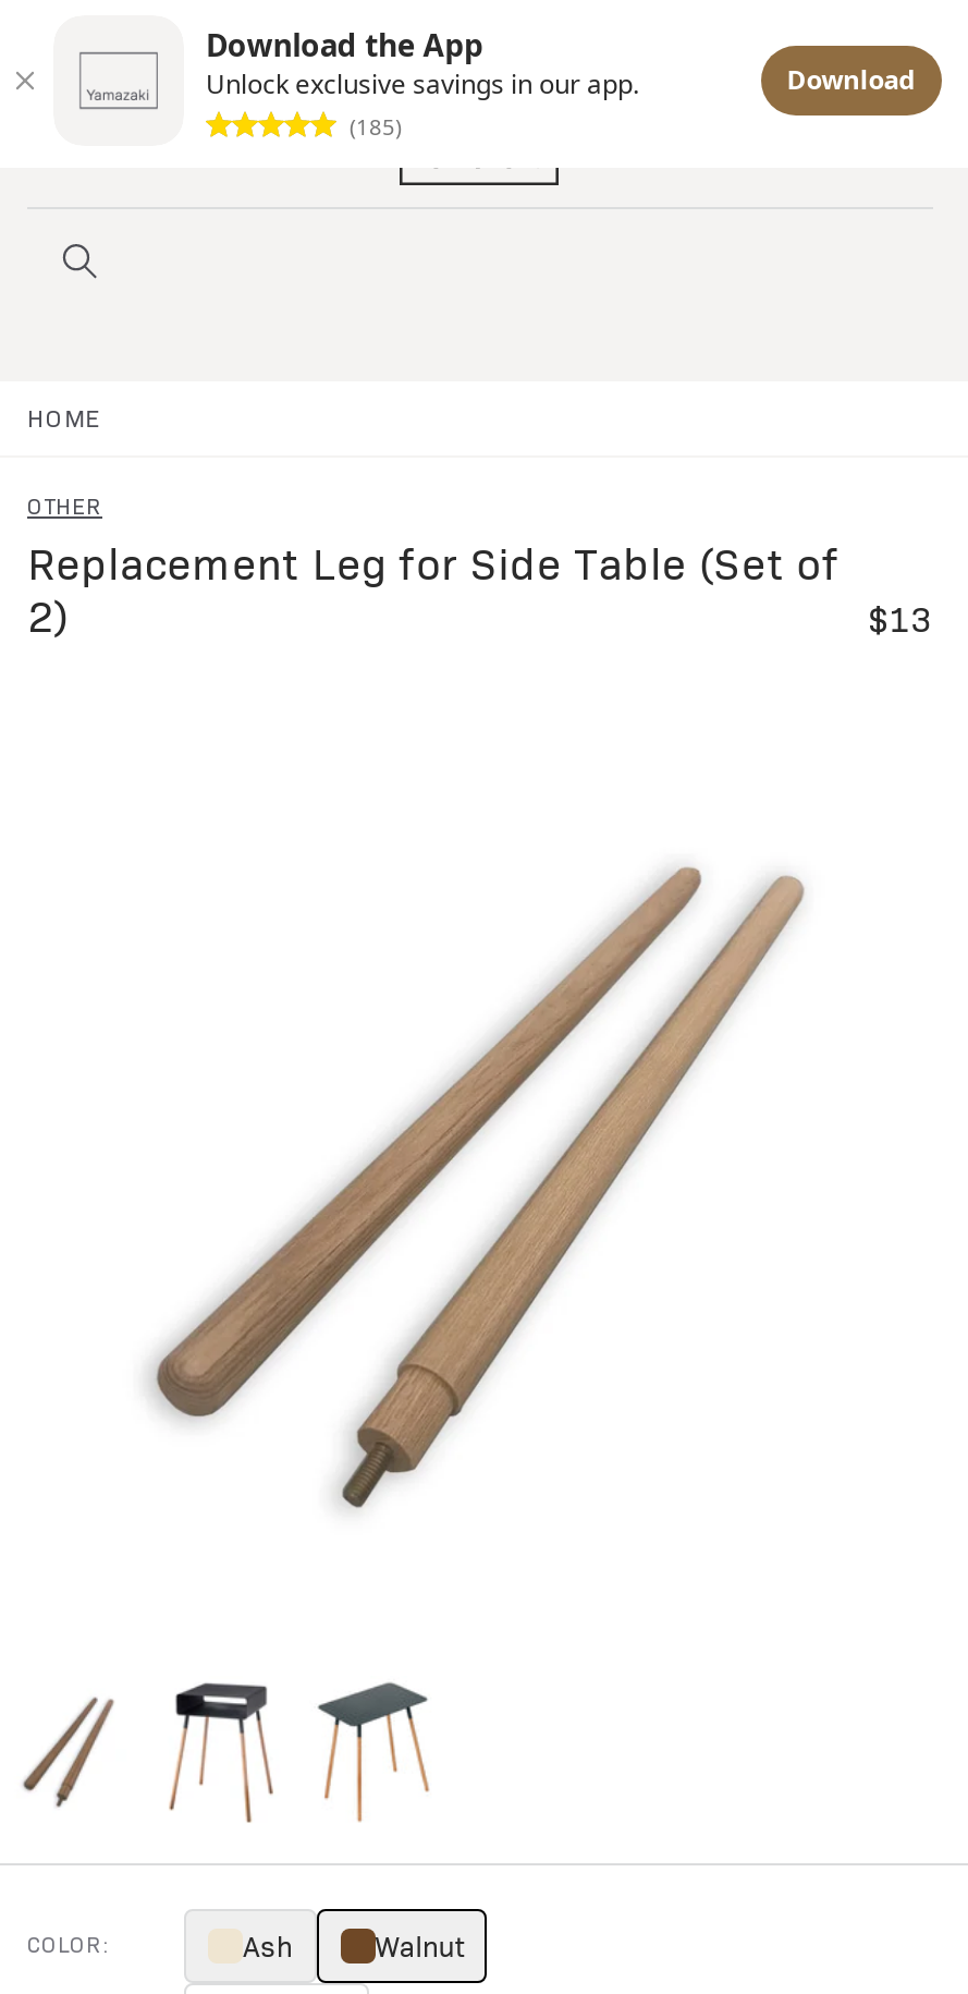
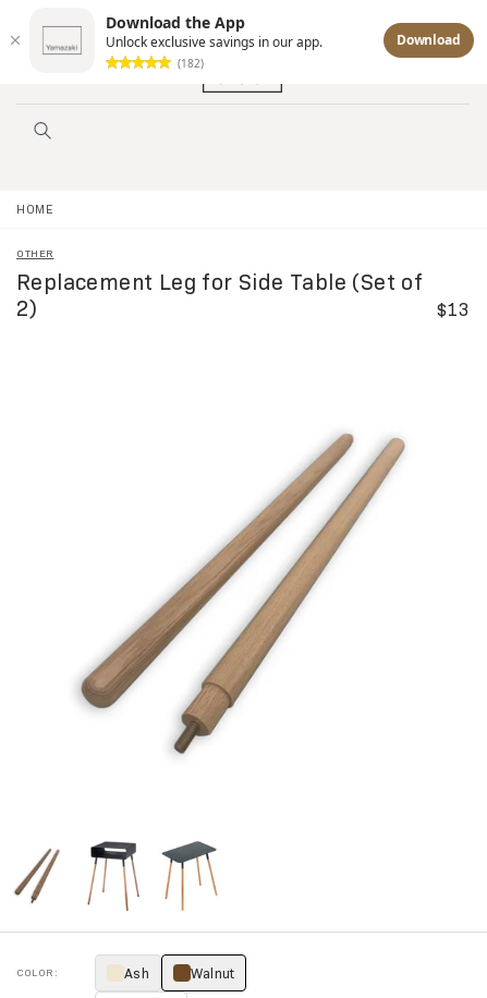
[350,110,402,141] (185) -> [178,55,204,70] (182)

